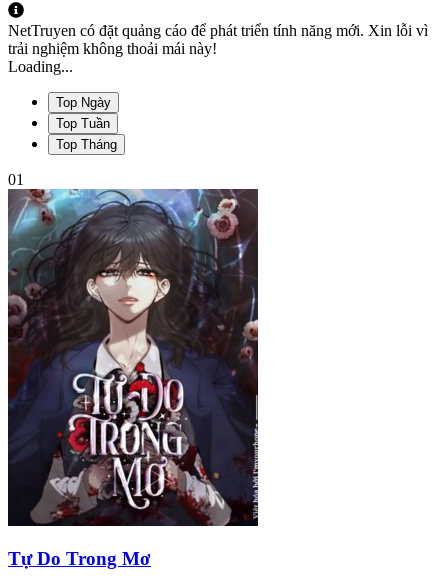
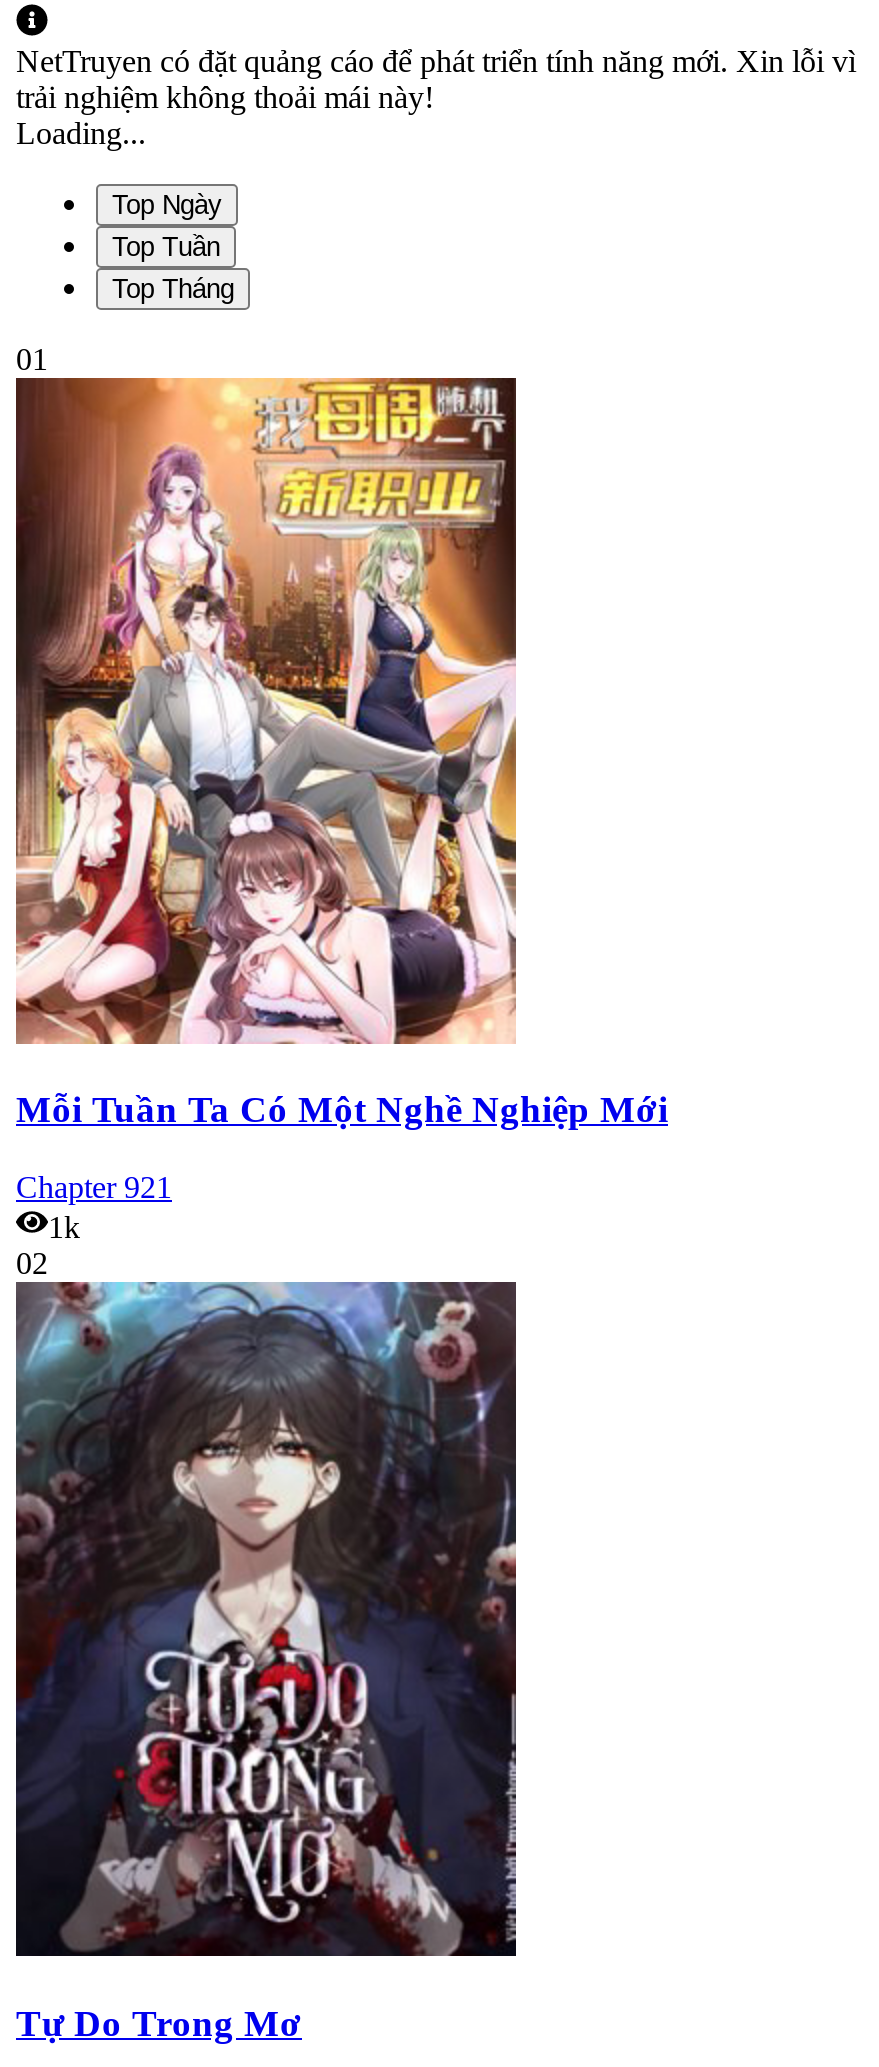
none -> [14,376,668,1280] [image] | Mỗi Tuần Ta Có Một Nghề Nghiệp Mới | Chapter 921 | 1k | 02

